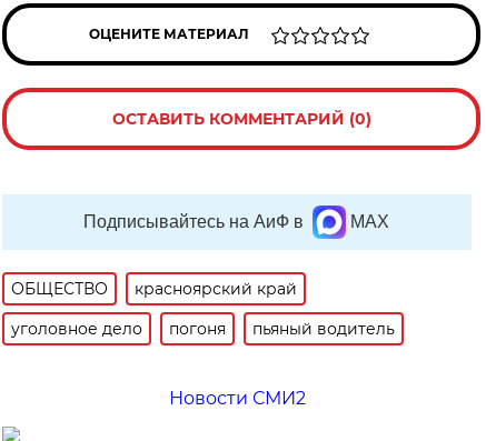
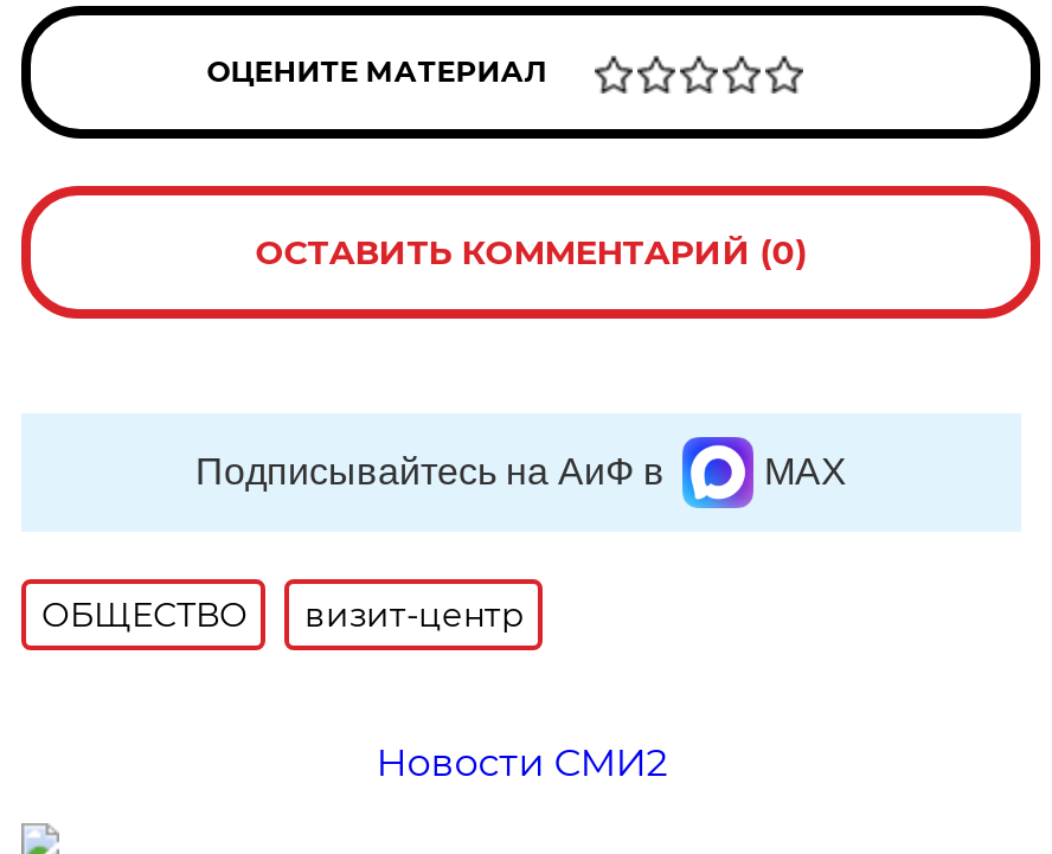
[12,279,395,339] красноярский край | уголовное дело | погоня | пьяный водитель -> [304,594,525,637] визит-центр

